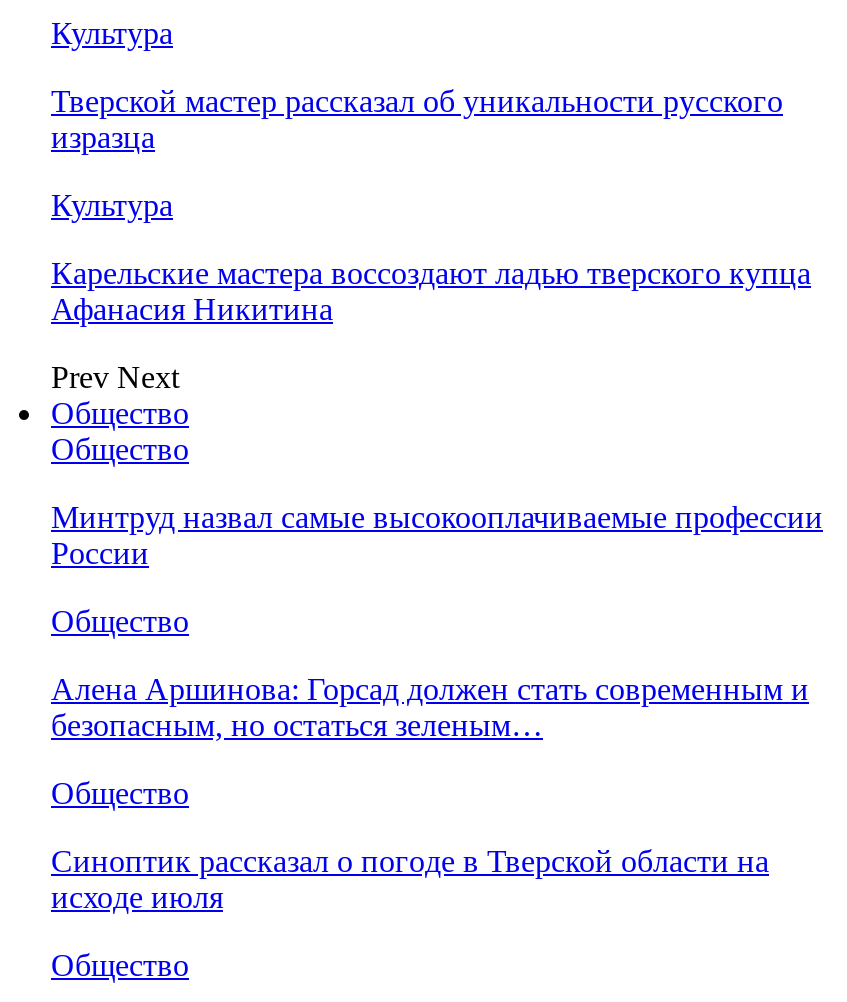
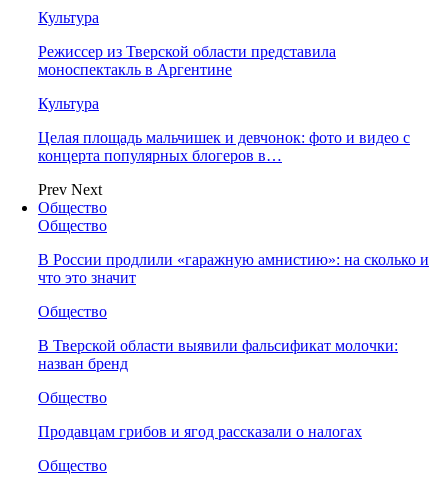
[51,84,783,154] Тверской мастер рассказал об уникальности русского | изразца -> [38,43,336,78] Режиссер из Тверской области представила | моноспектакль в Аргентине
[51,256,811,326] Карельские мастера воссоздают ладью тверского купца | Афанасия Никитина -> [38,129,410,164] Целая площадь мальчишек и девчонок: фото и видео с | концерта популярных блогеров в…
[51,500,823,570] Минтруд назвал самые высокооплачиваемые профессии | России -> [38,251,429,286] В России продлили «гаражную амнистию»: на сколько и | что это значит
[51,672,809,742] Алена Аршинова: Горсад должен стать современным и | безопасным, но остаться зеленым… -> [38,337,398,372] В Тверской области выявили фальсификат молочки: | назван бренд
[51,844,769,914] Синоптик рассказал о погоде в Тверской области на | исходе июля -> [38,423,362,440] Продавцам грибов и ягод рассказали о налогах

